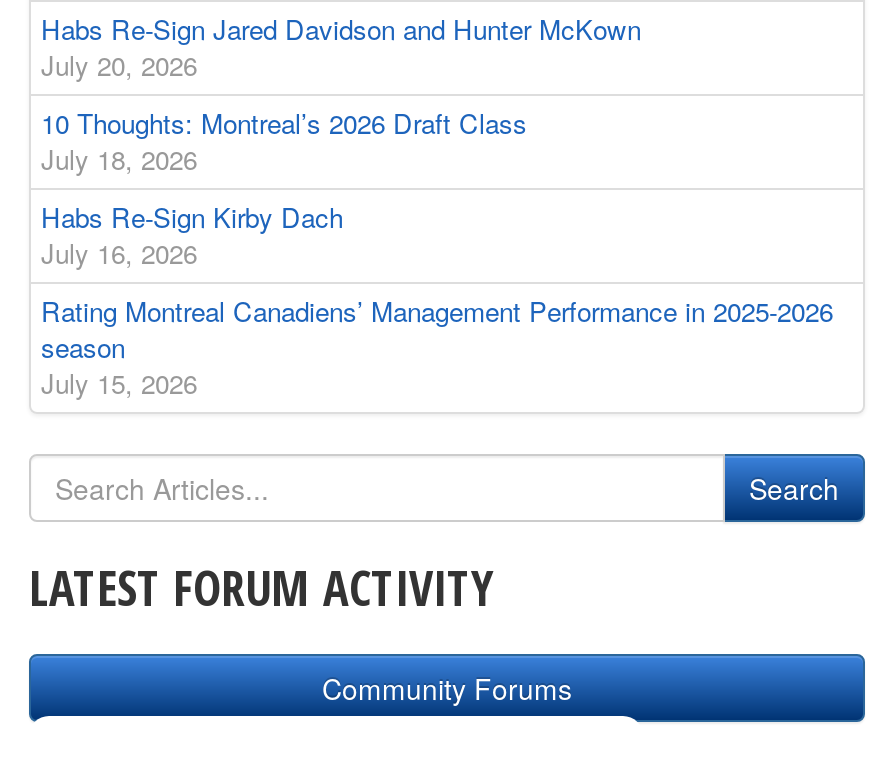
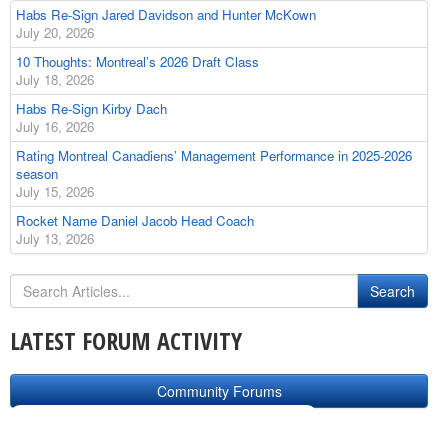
none -> [16,211,254,248] Rocket Name Daniel Jacob Head Coach | July 13, 2026

